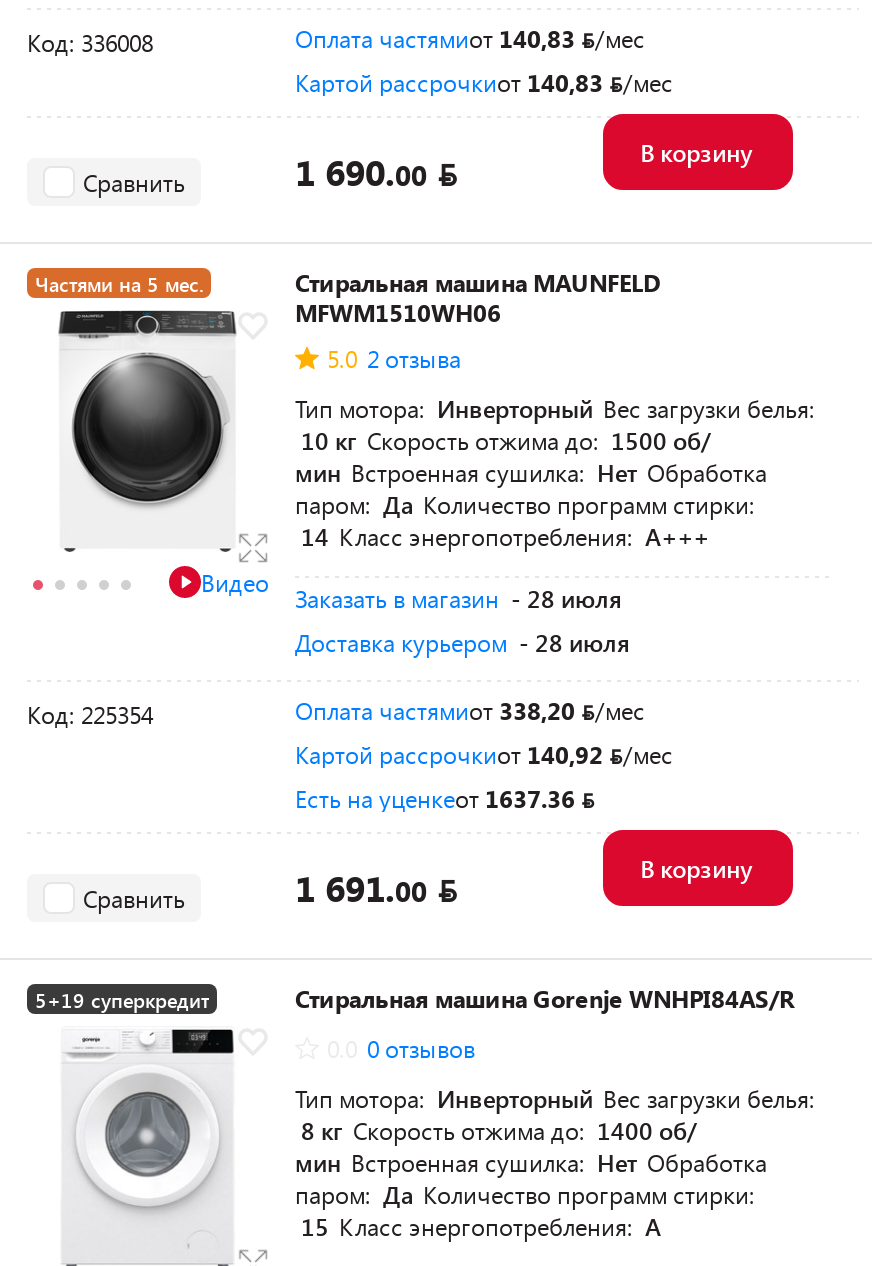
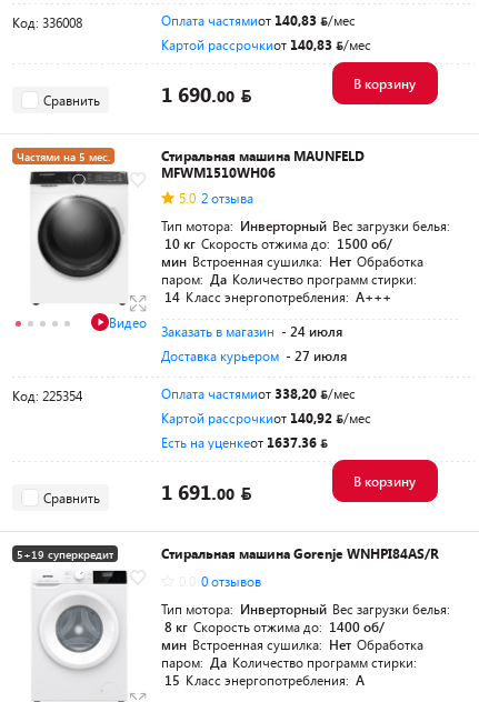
[295,583,621,615] Заказать в магазин - 28 июля -> [161,322,342,340] Заказать в магазин - 24 июля
[295,627,629,659] Доставка курьером - 28 июля -> [161,347,347,365] Доставка курьером - 27 июля

